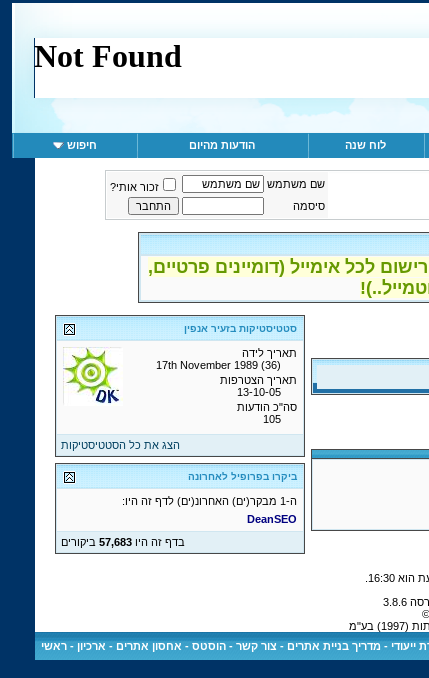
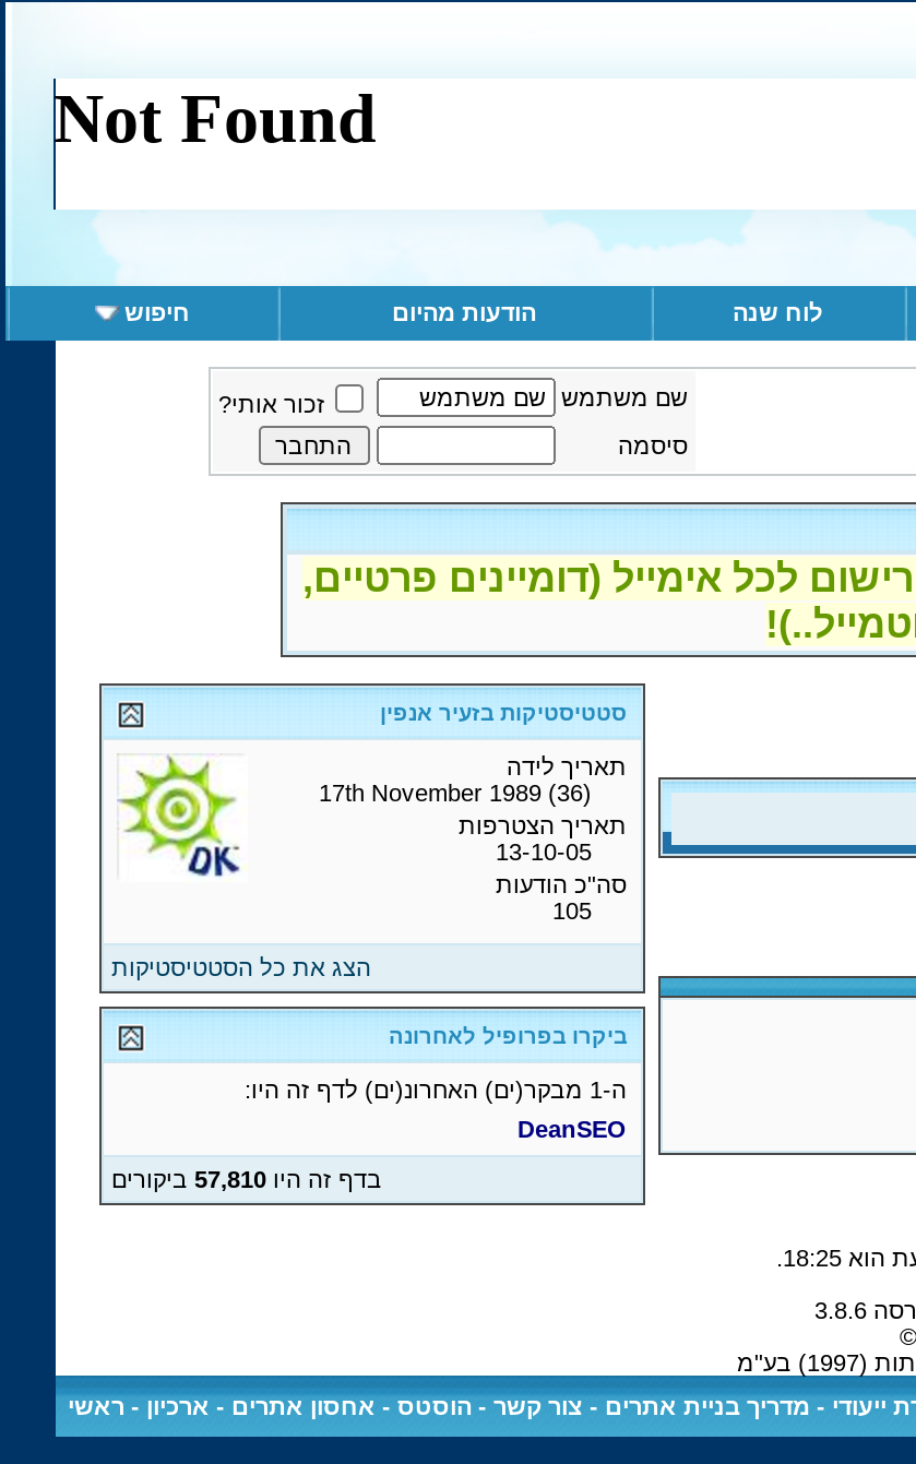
[60,536,184,548] בדף זה היו 57,683 ביקורים -> [111,1166,382,1192] בדף זה היו 57,810 ביקורים
[368,572,395,584] 16:30 -> [783,1245,842,1271] 18:25

